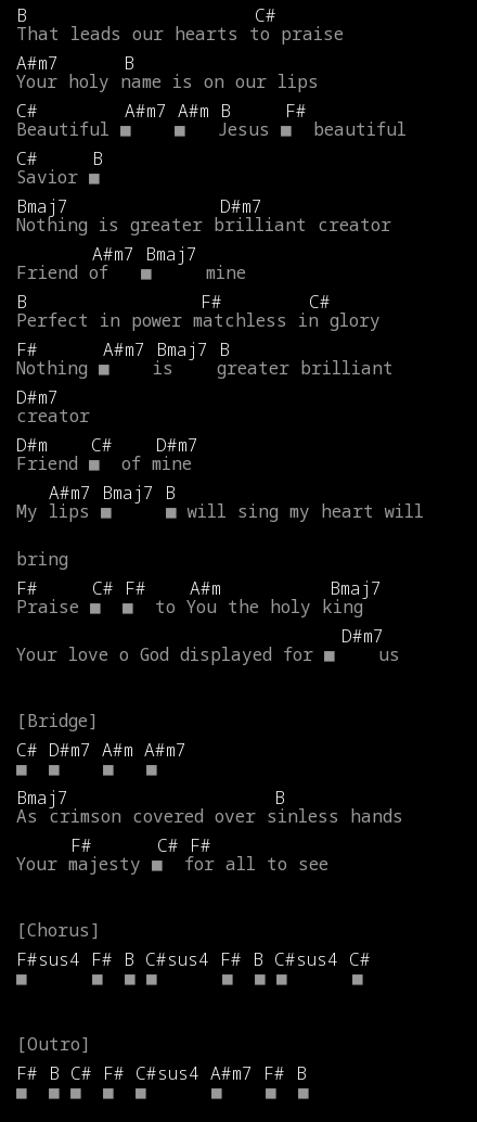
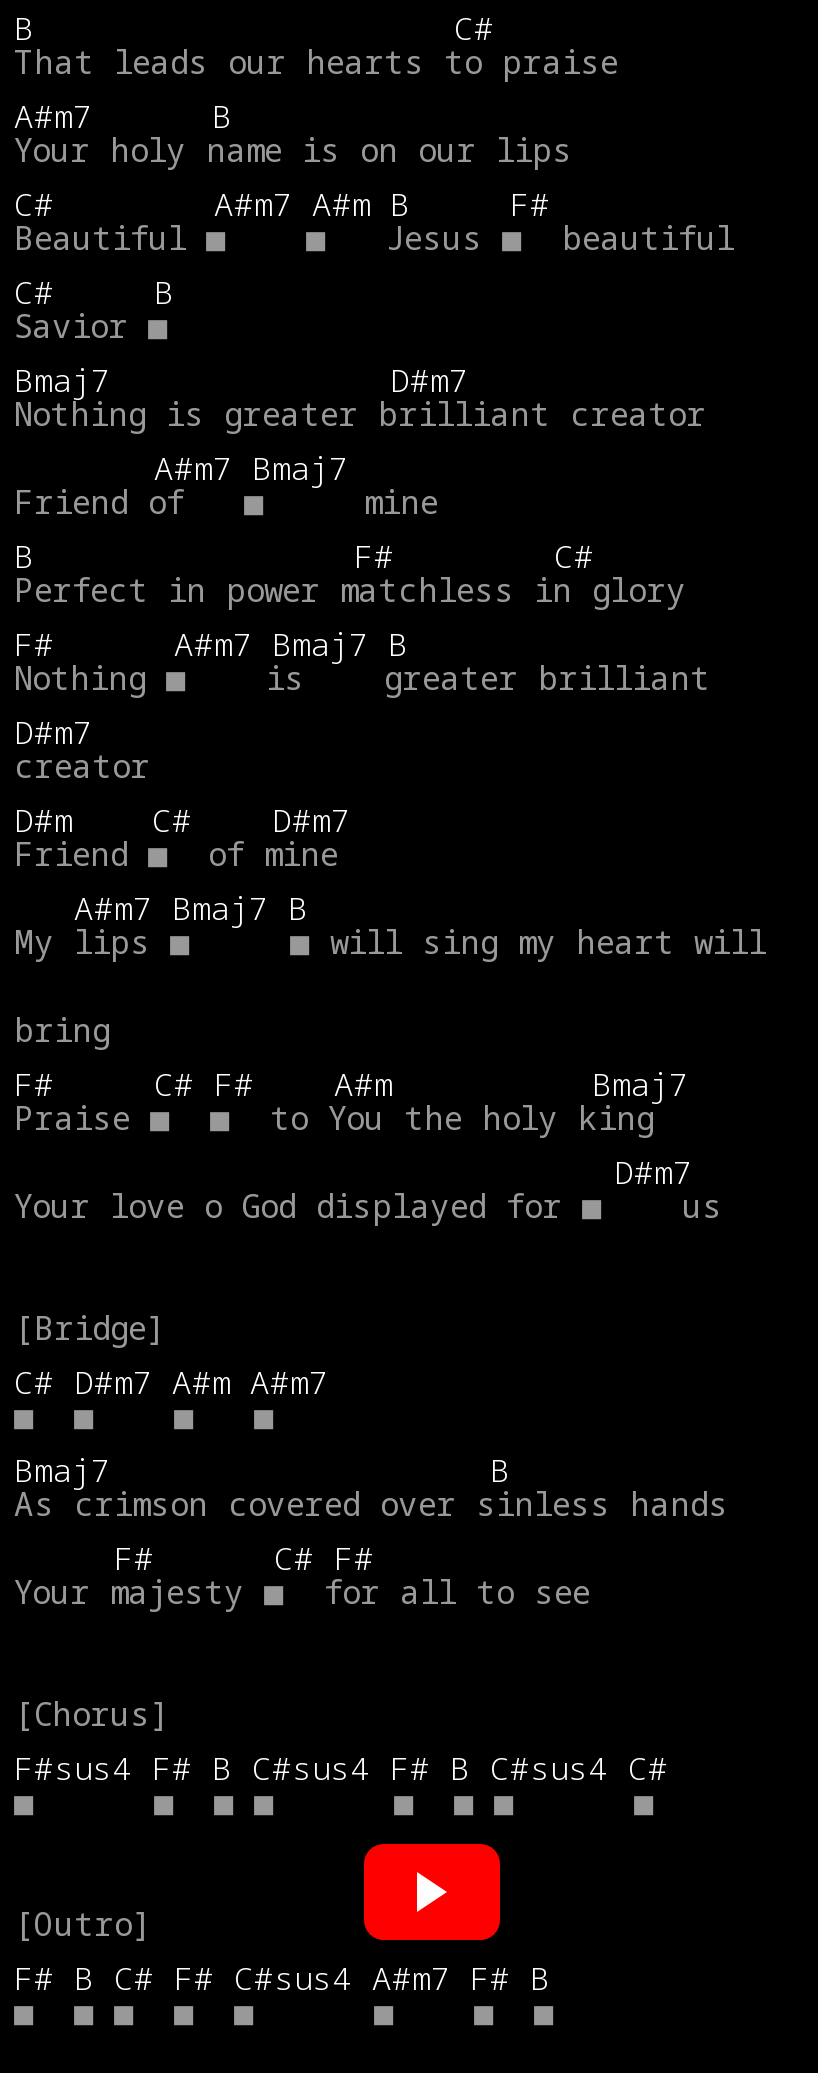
none -> [362,1842,502,1942] [image]

